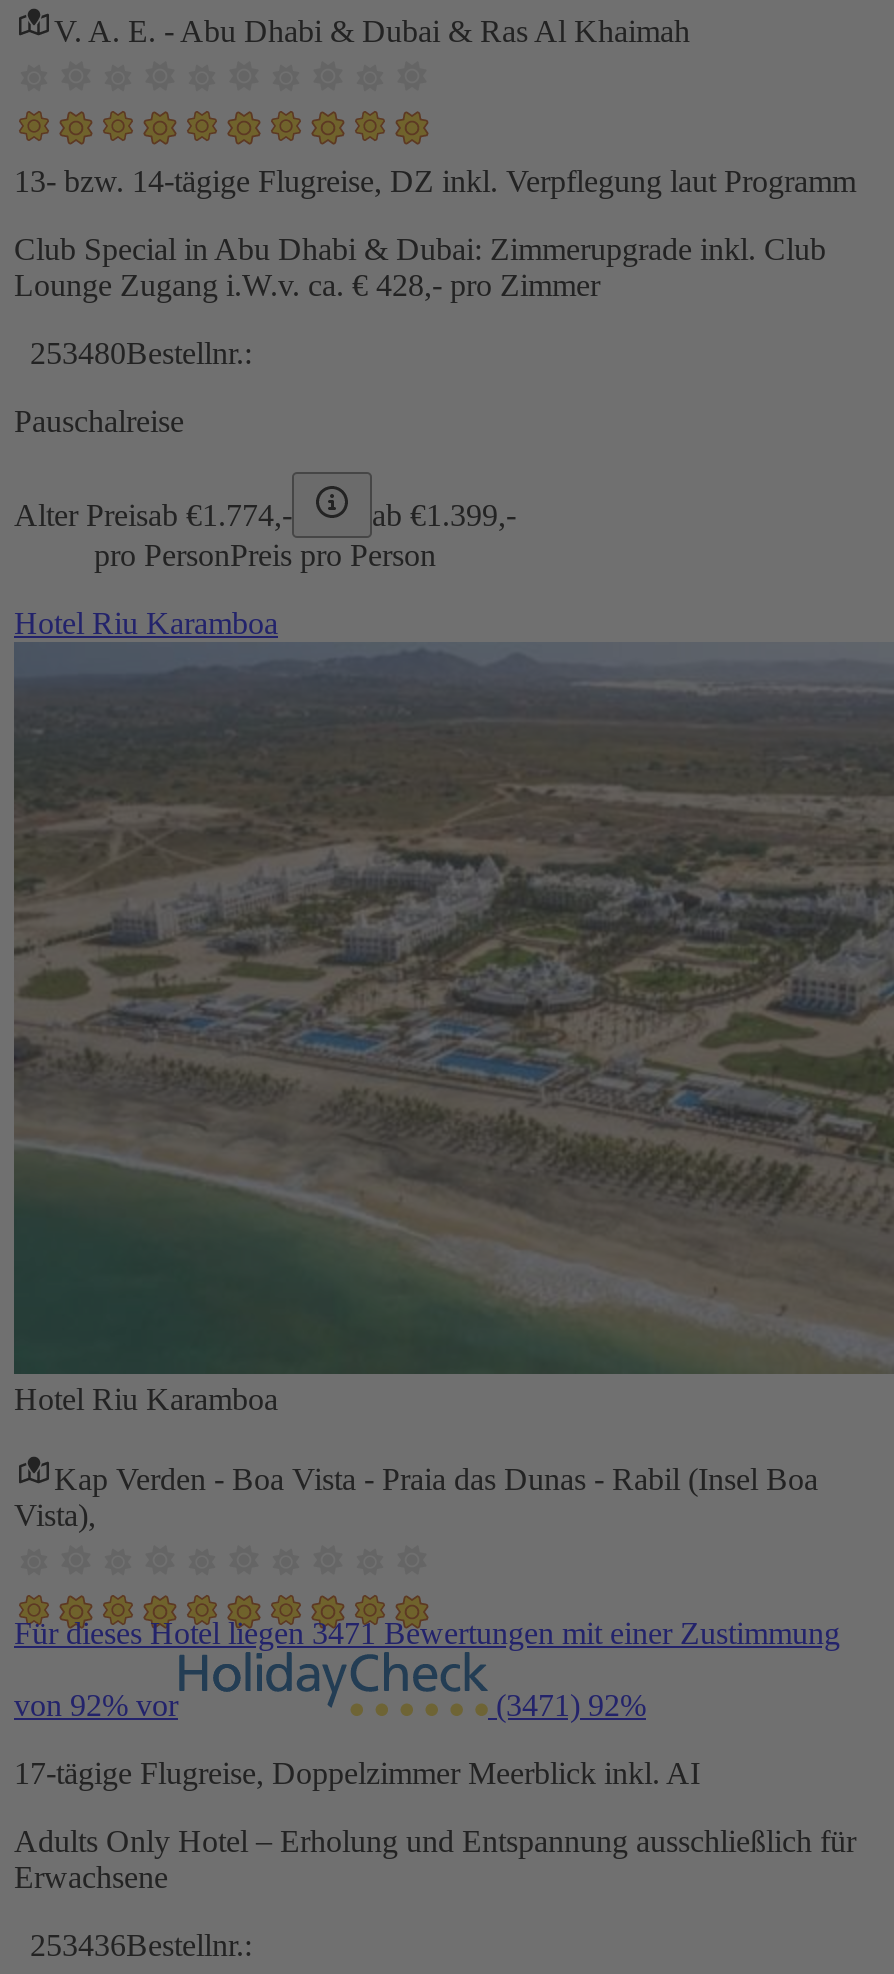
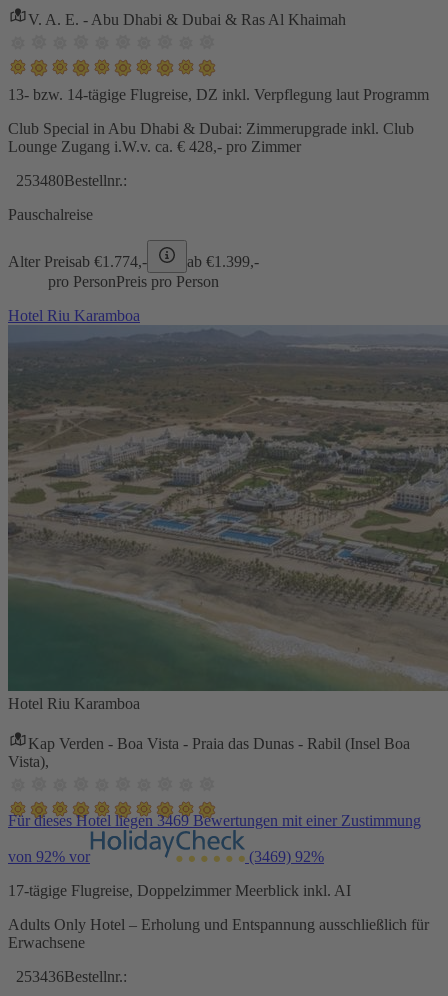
[14,1615,840,1649] Für dieses Hotel liegen 3471 Bewertungen mit einer Zustimmung -> [8,811,421,828] Für dieses Hotel liegen 3469 Bewertungen mit einer Zustimmung
[488,1687,646,1721] (3471) 92% -> [245,847,324,864] (3469) 92%

